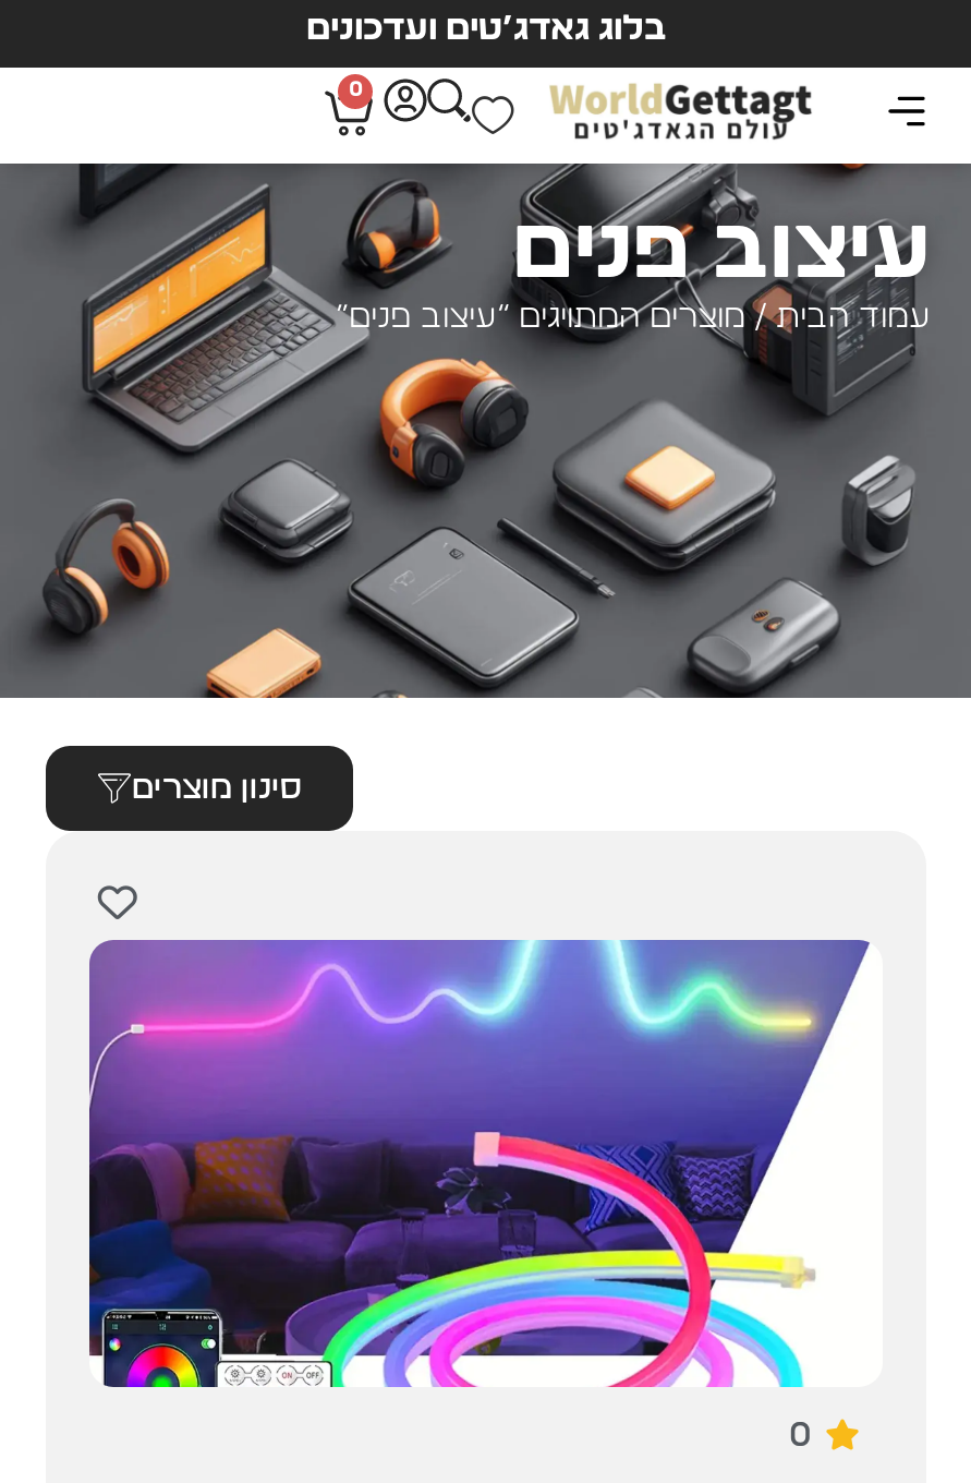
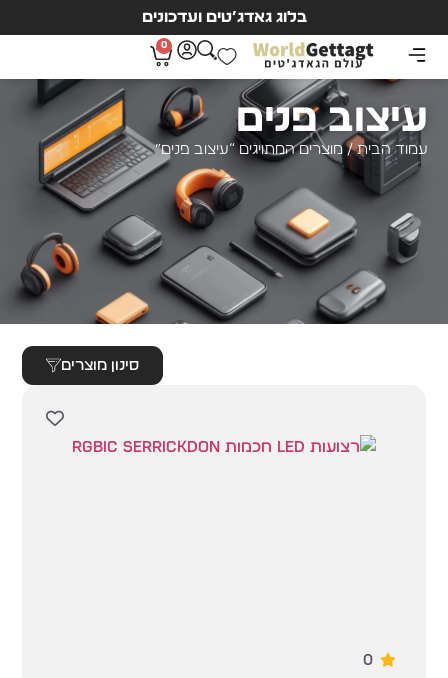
[87,938,870,1391] [image] -> none

